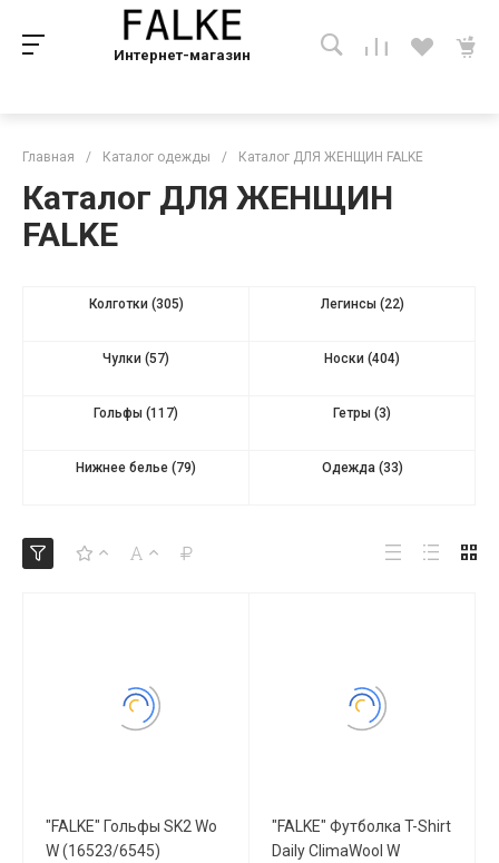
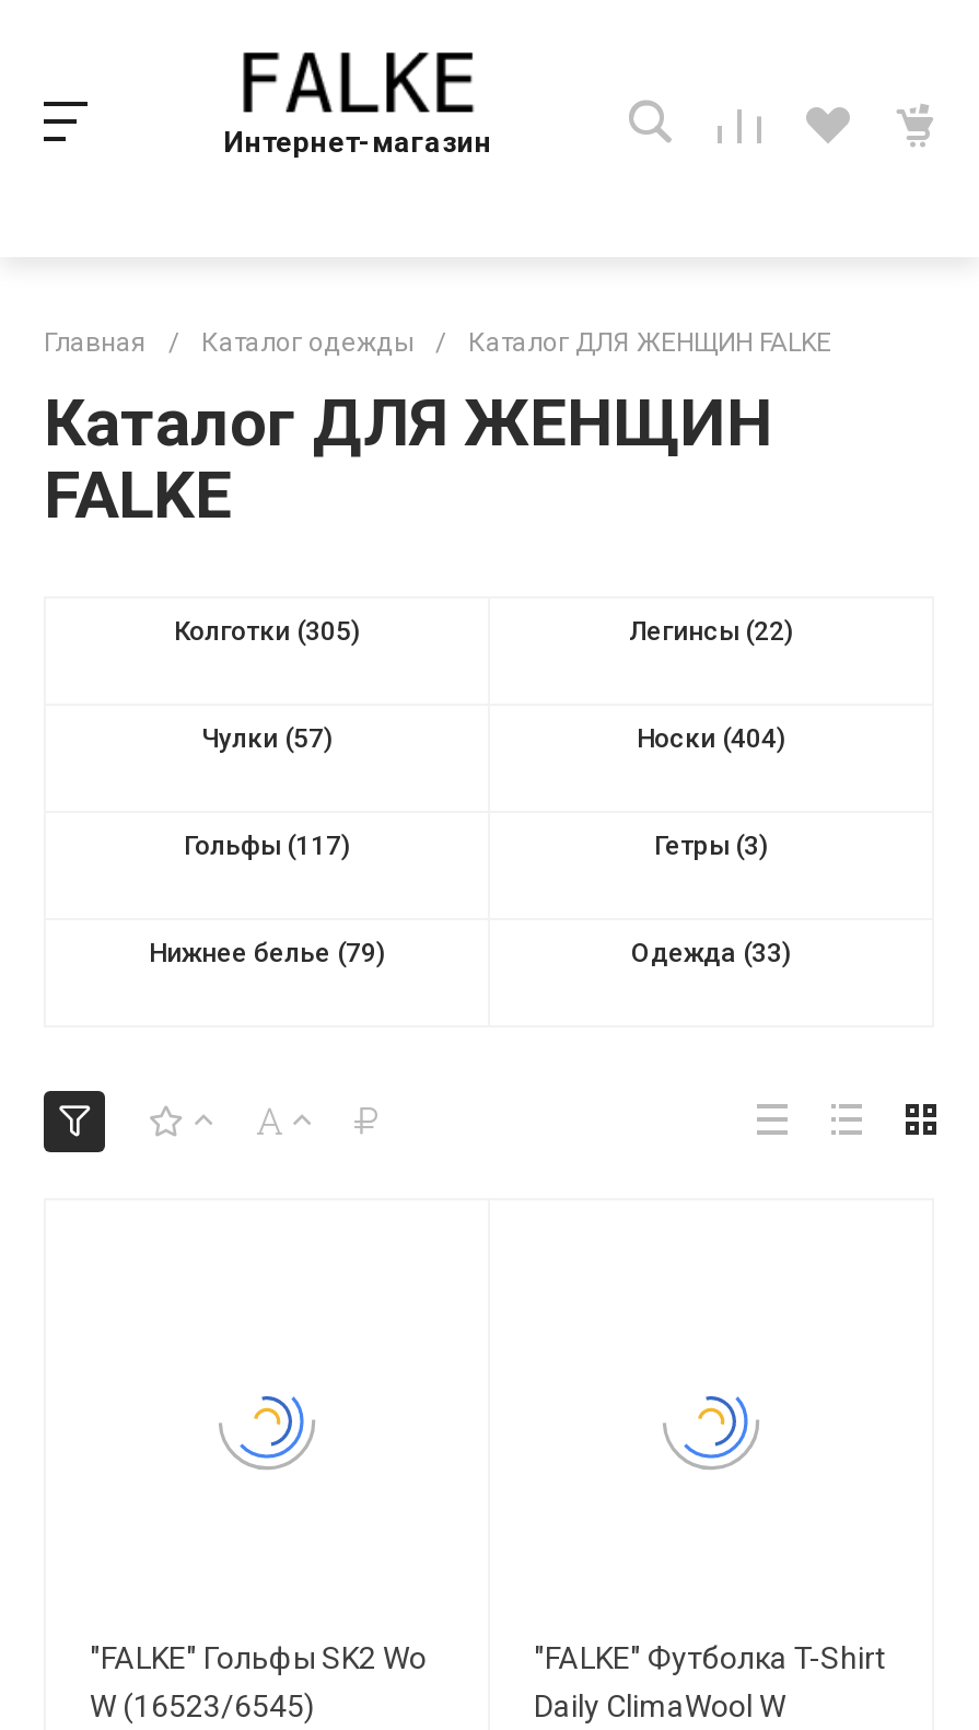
[121,686,160,725] [image] -> [219,1384,293,1461] [image]
[348,686,387,725] [image] -> [663,1384,737,1461] [image]

